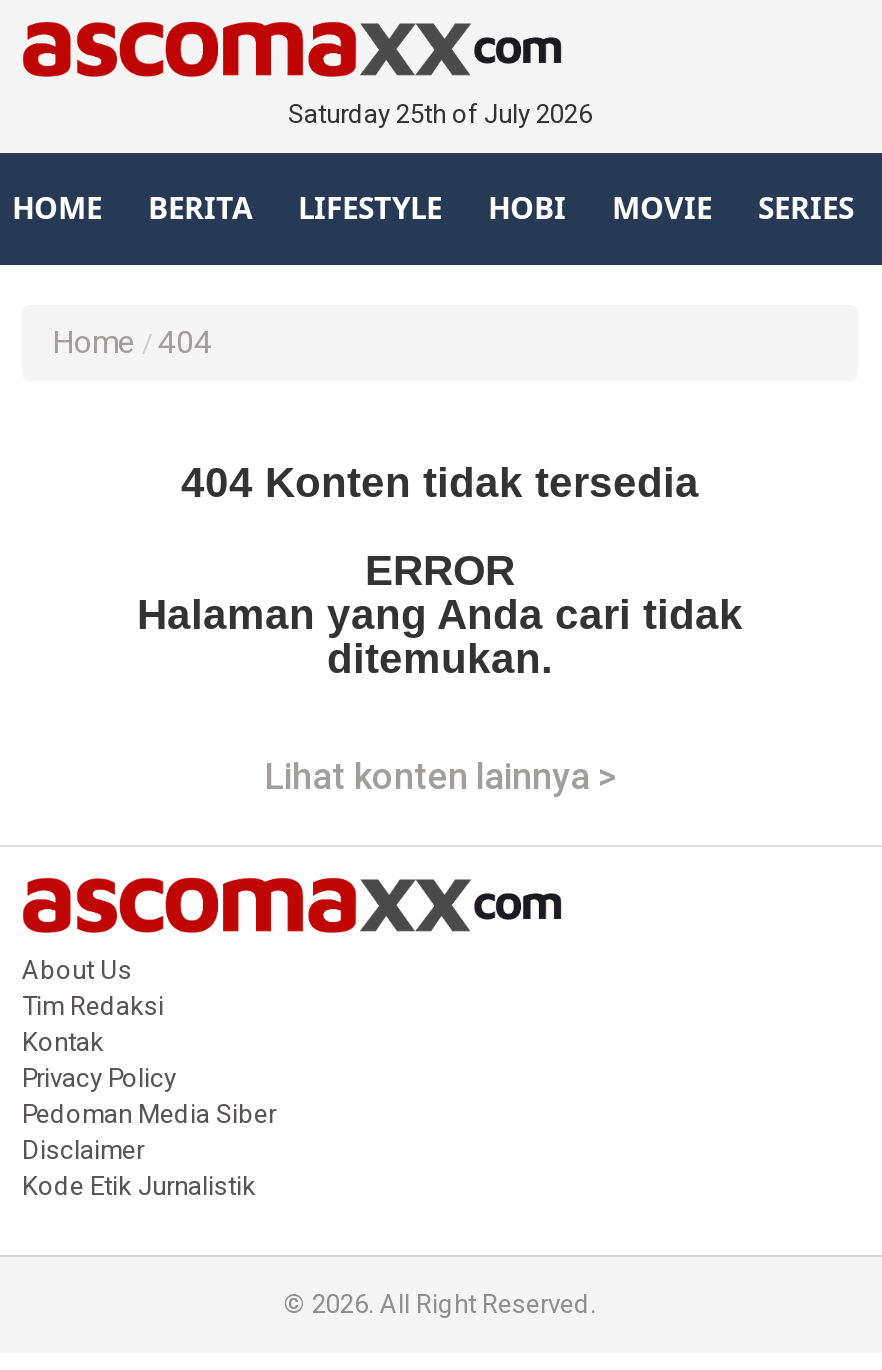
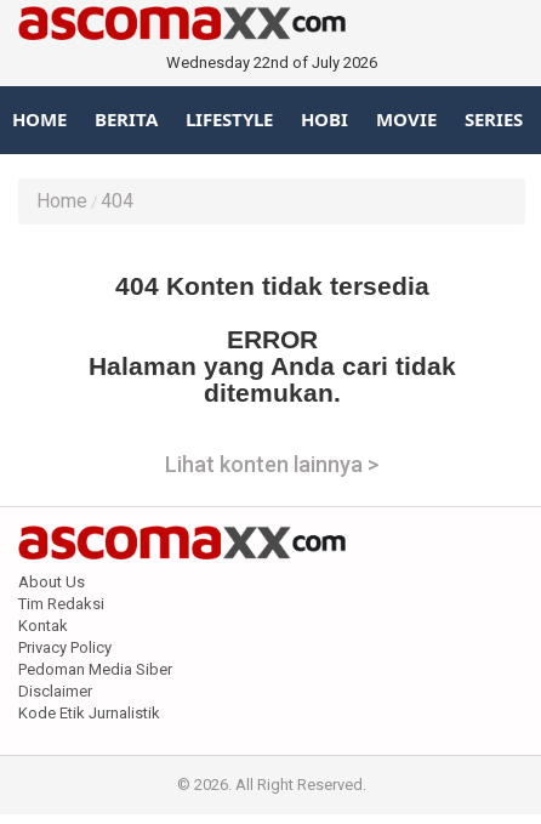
[288,99,592,129] Saturday 25th of July 2026 -> [166,53,377,71] Wednesday 22nd of July 2026

